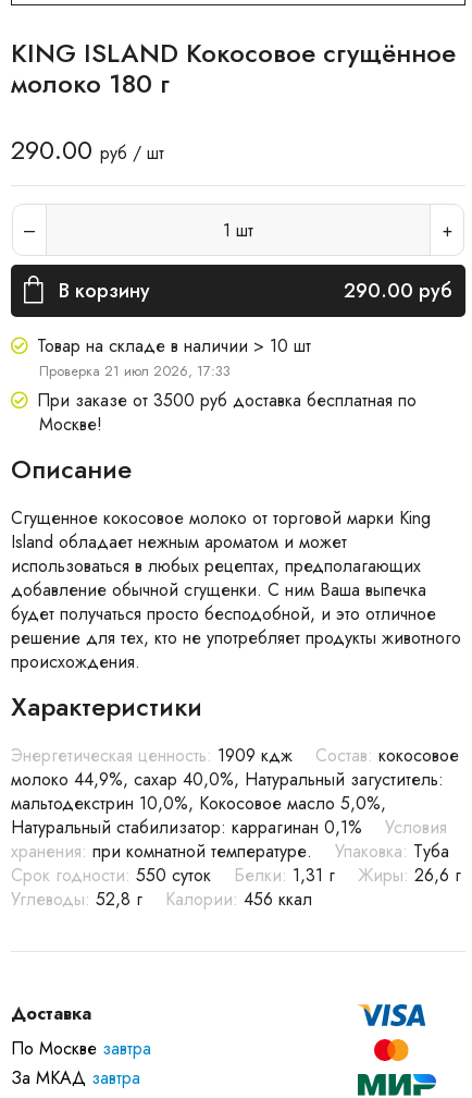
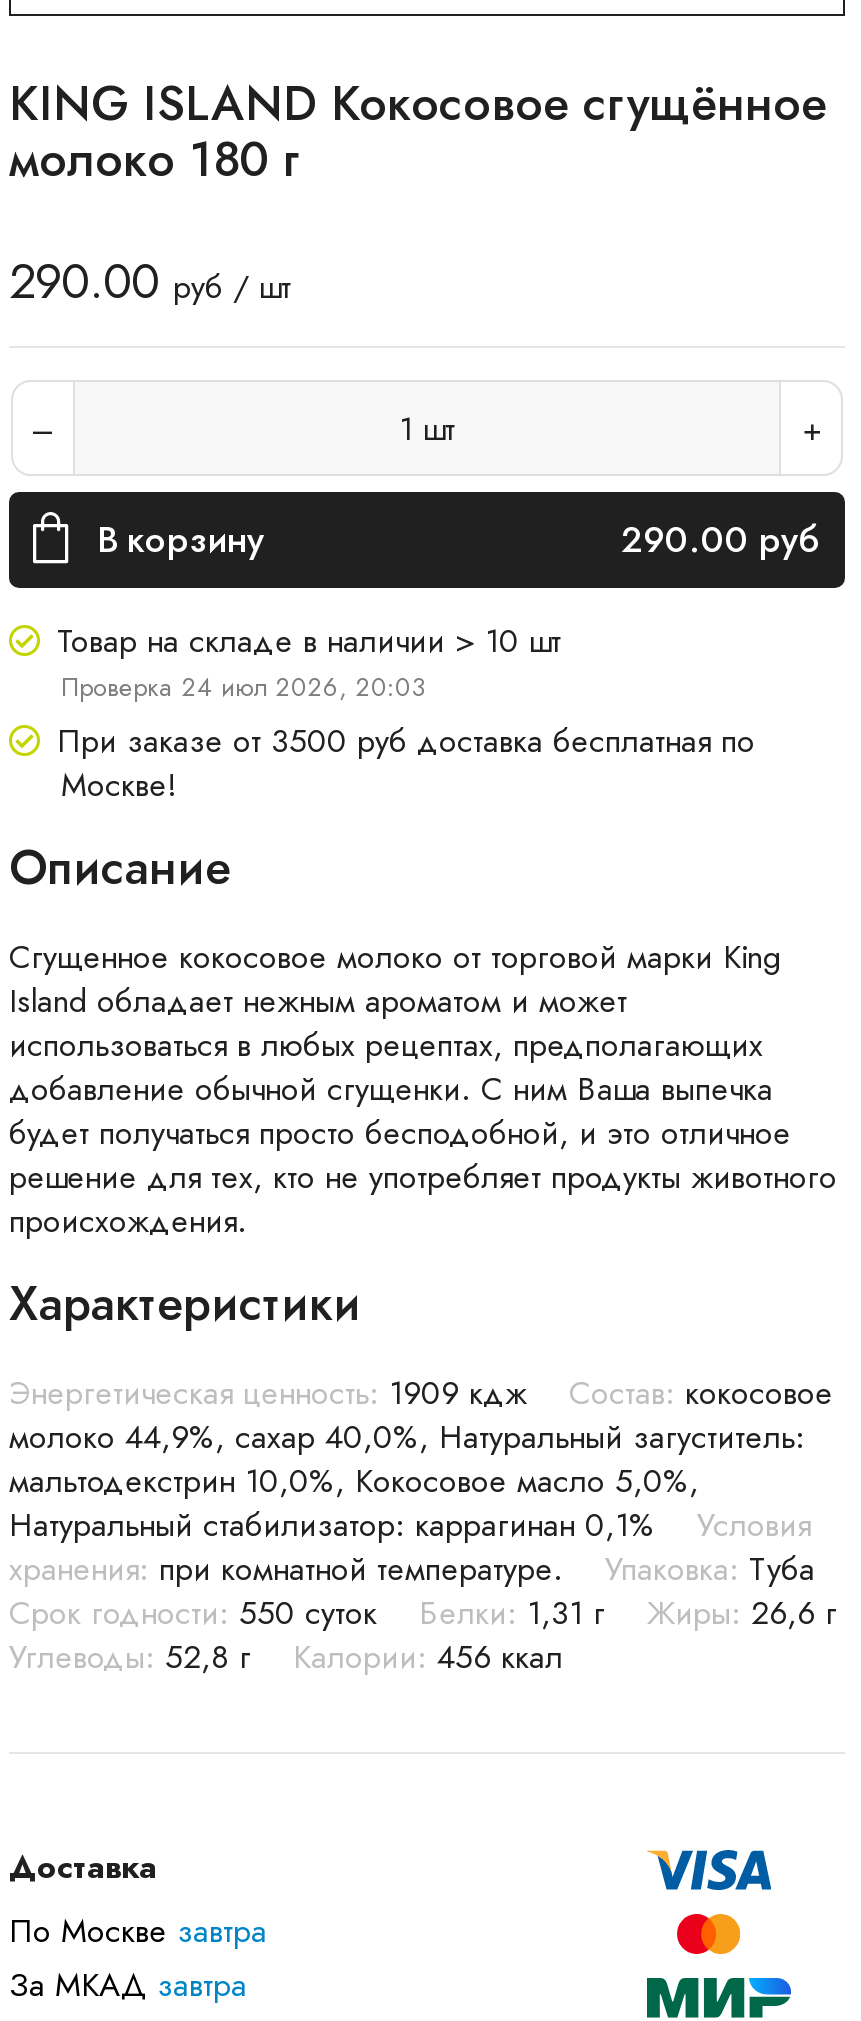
[39,361,231,381] Проверка 21 июл 2026, 17:33 -> [61,668,425,706] Проверка 24 июл 2026, 20:03

